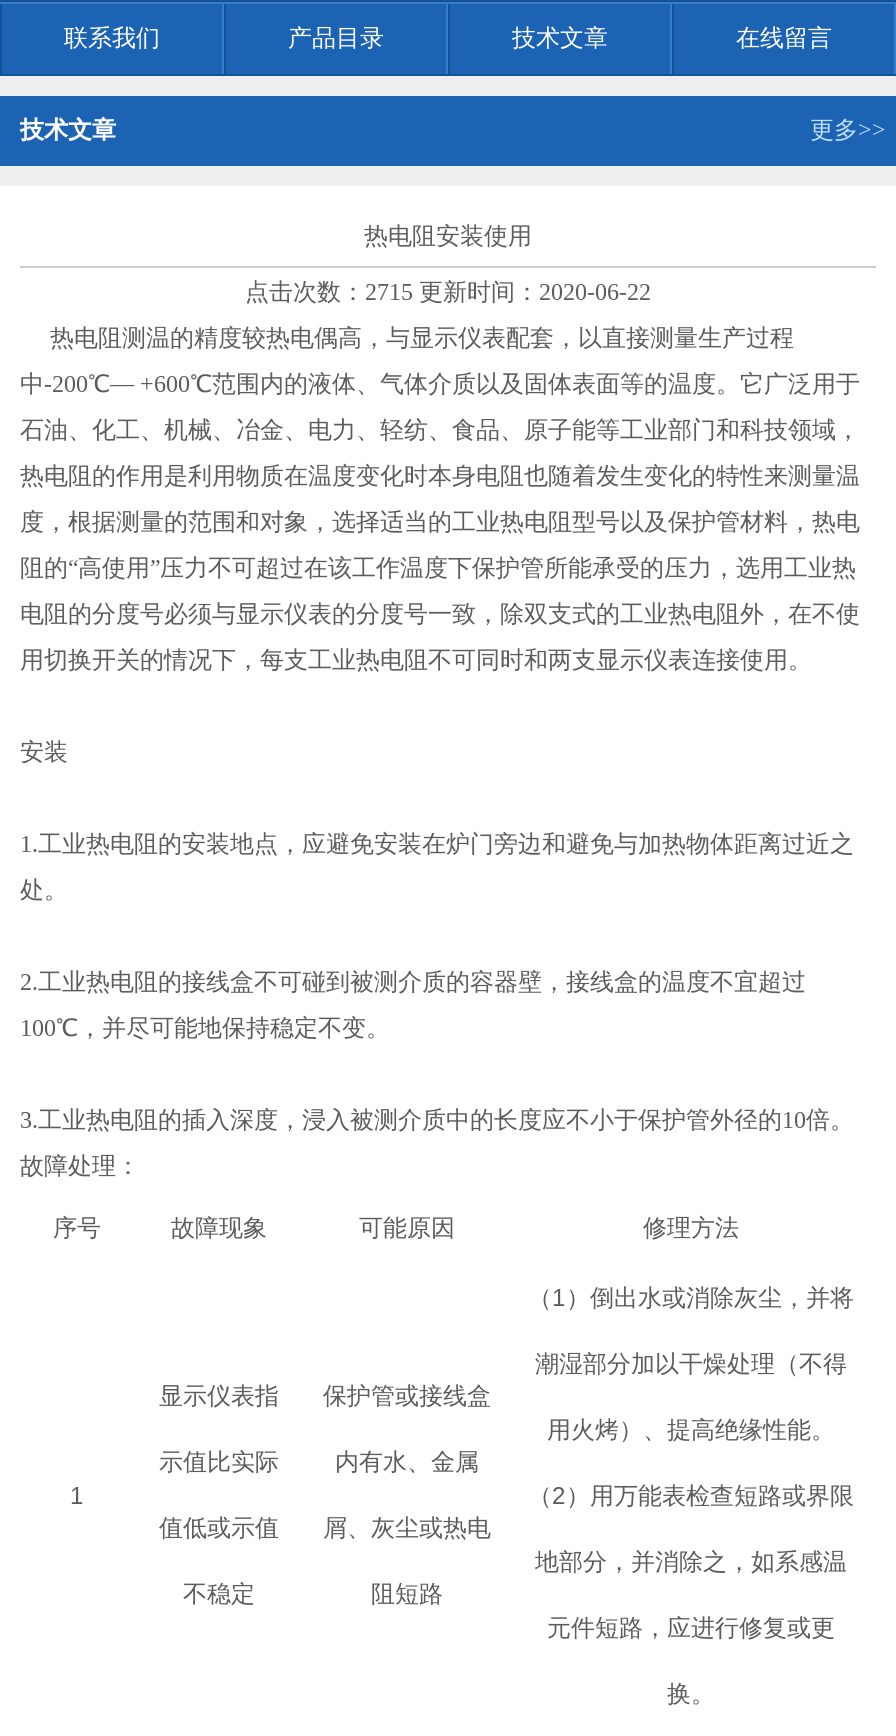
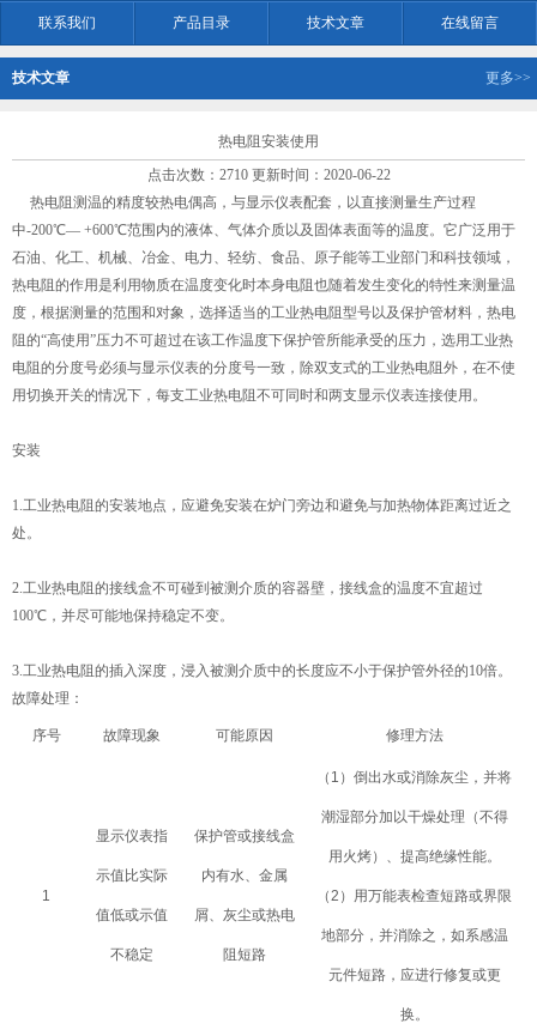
[245,278,651,306] 点击次数：2715 更新时间：2020-06-22 -> [147,166,390,183] 点击次数：2710 更新时间：2020-06-22

